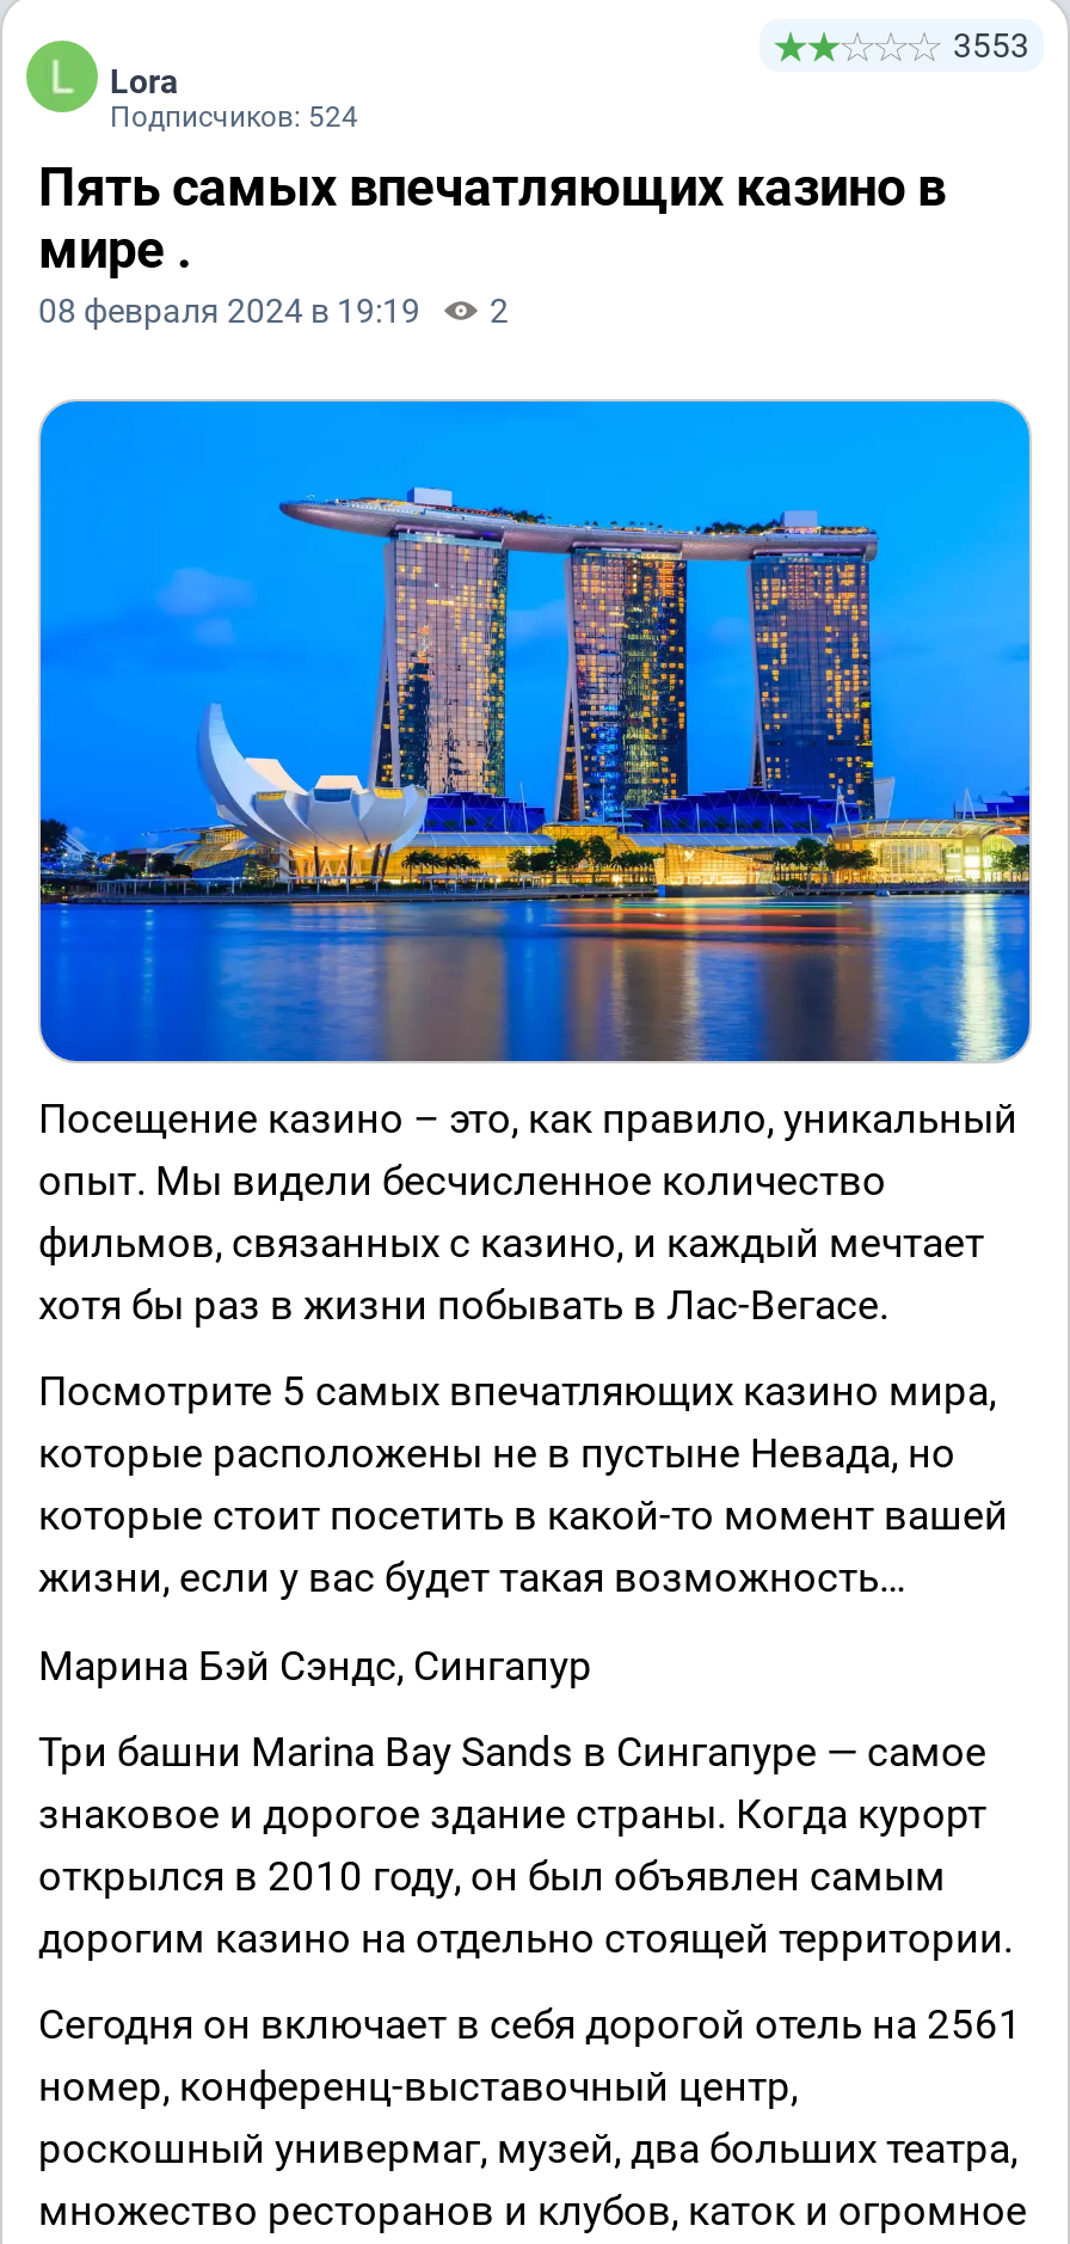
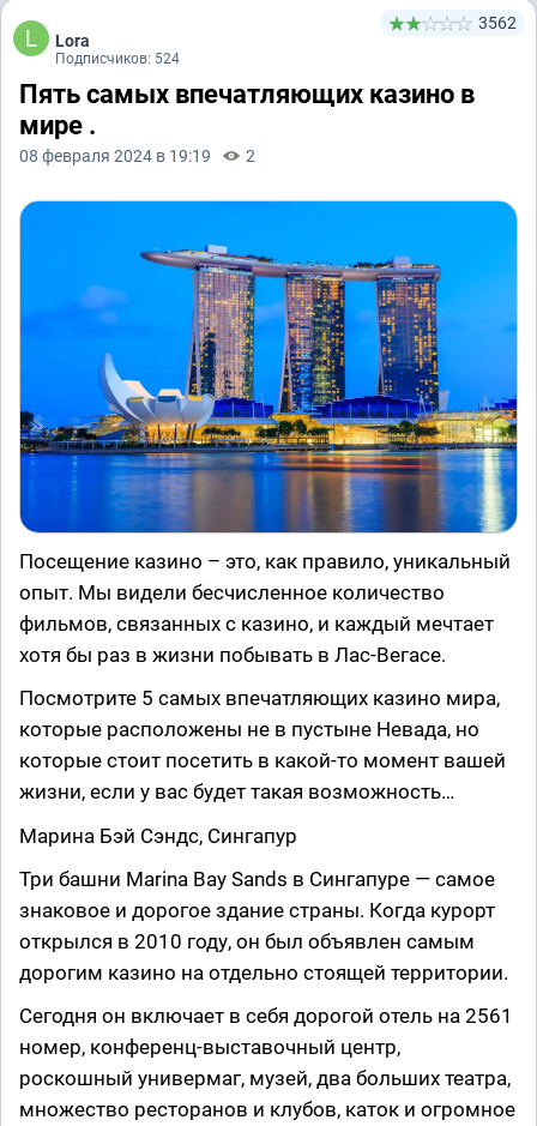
[953,26,1029,65] 3553 -> [478,13,517,32] 3562

